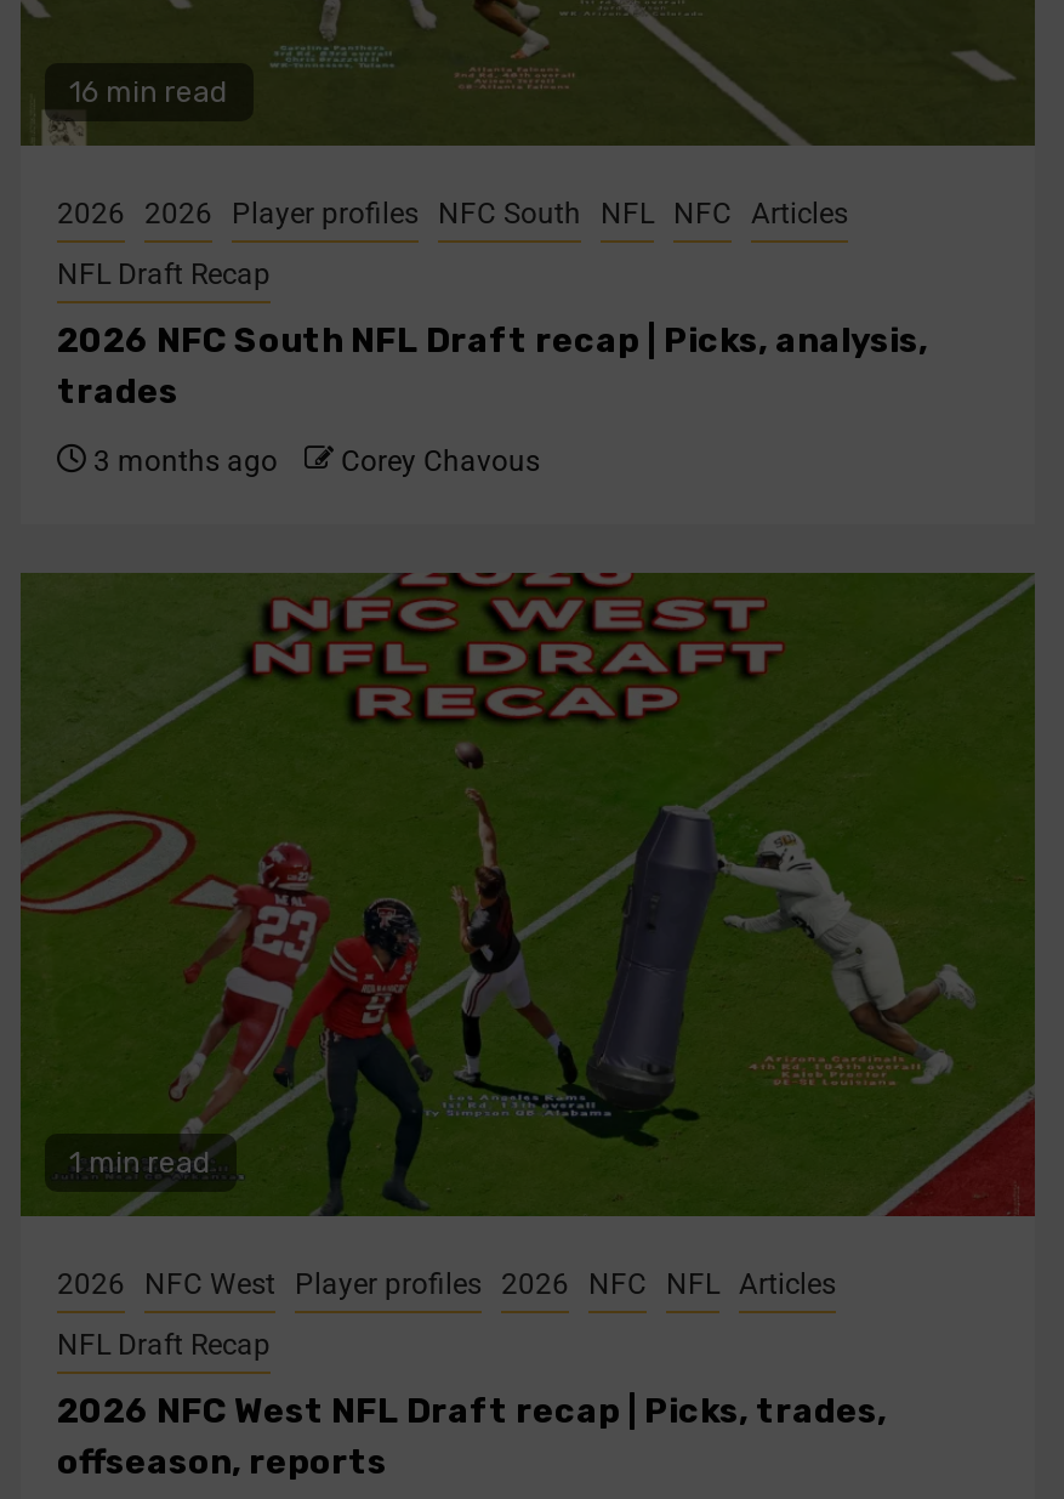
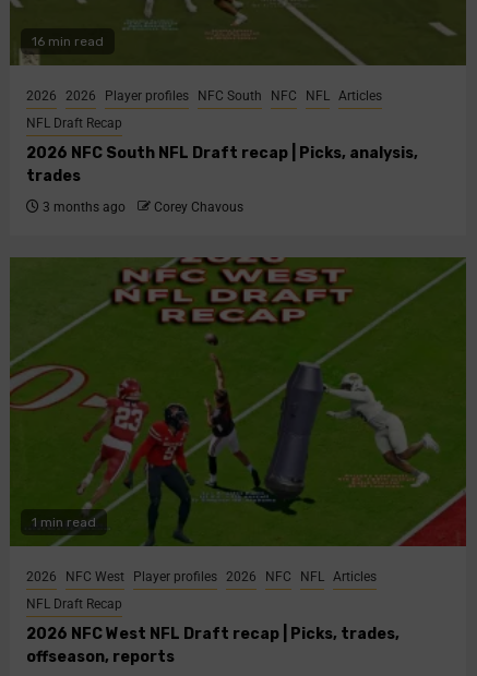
[57,197,848,231] 2026 2026 Player profiles NFC South NFL NFC Articles -> [26,88,382,104] 2026 2026 Player profiles NFC South NFC NFL Articles

